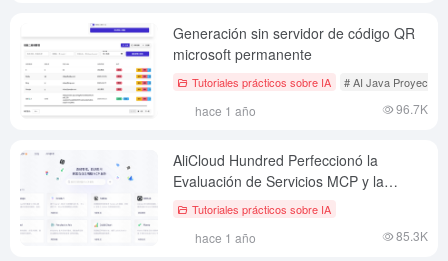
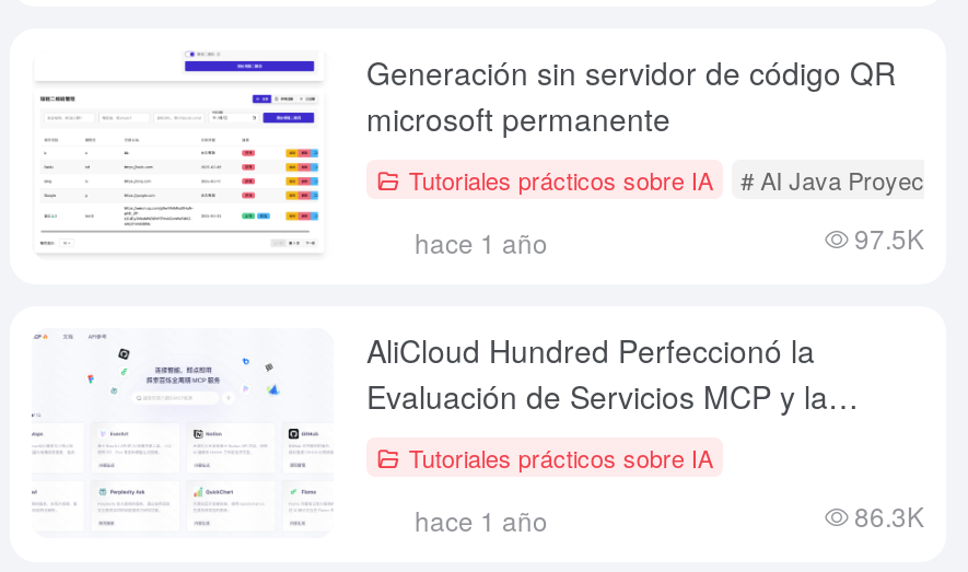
[396,100,428,117] 96.7K -> [854,218,924,255] 97.5K
[396,227,428,244] 85.3K -> [854,496,924,533] 86.3K

